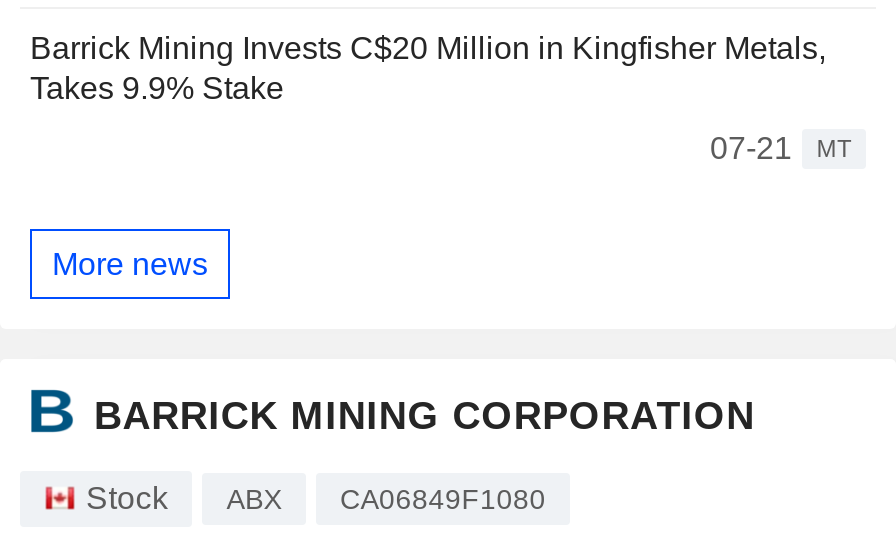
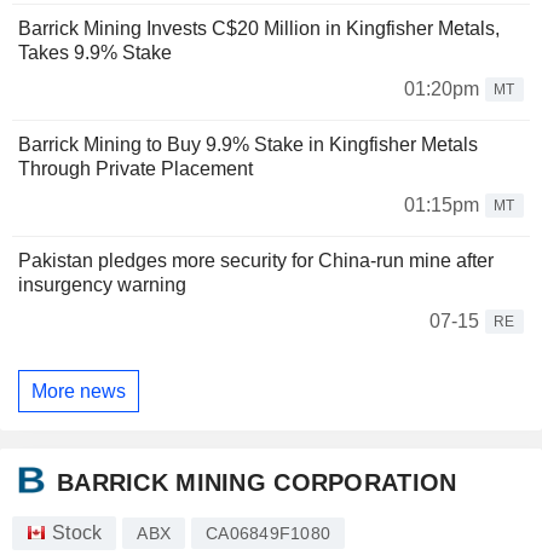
[710,131,851,165] 07-21 MT -> [404,79,515,99] 01:20pm MT
none -> [18,134,515,332] Barrick Mining to Buy 9.9% Stake in Kingfisher Metals | Through Private Placement | 01:15pm | MT | Pakistan pledges more security for China-run mine after | insurgency warning | 07-15 | RE

